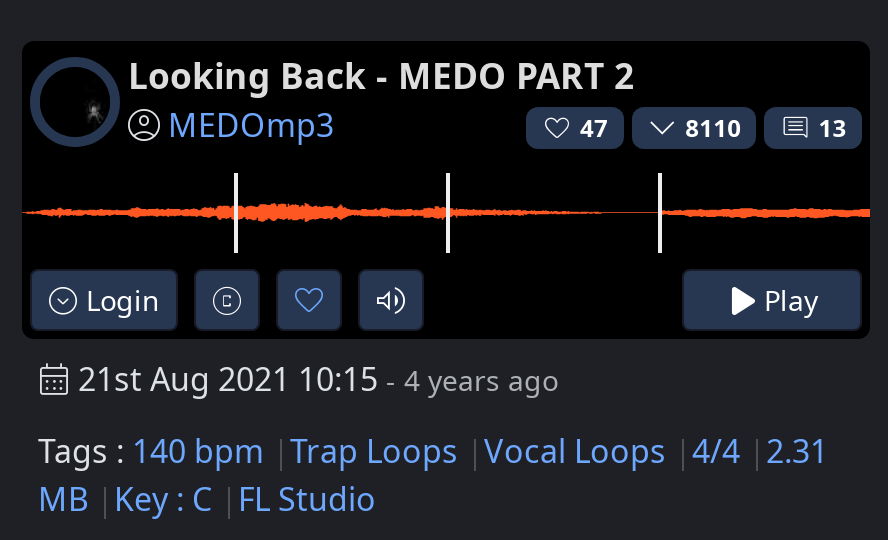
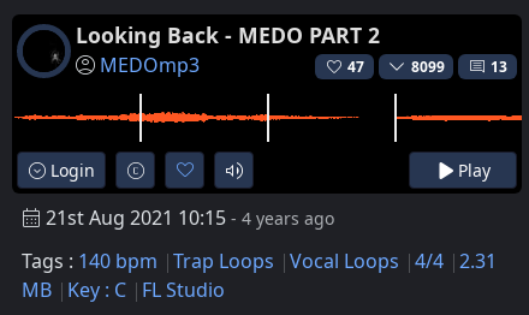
[685,110,741,144] 8110 -> [411,56,444,77] 8099

